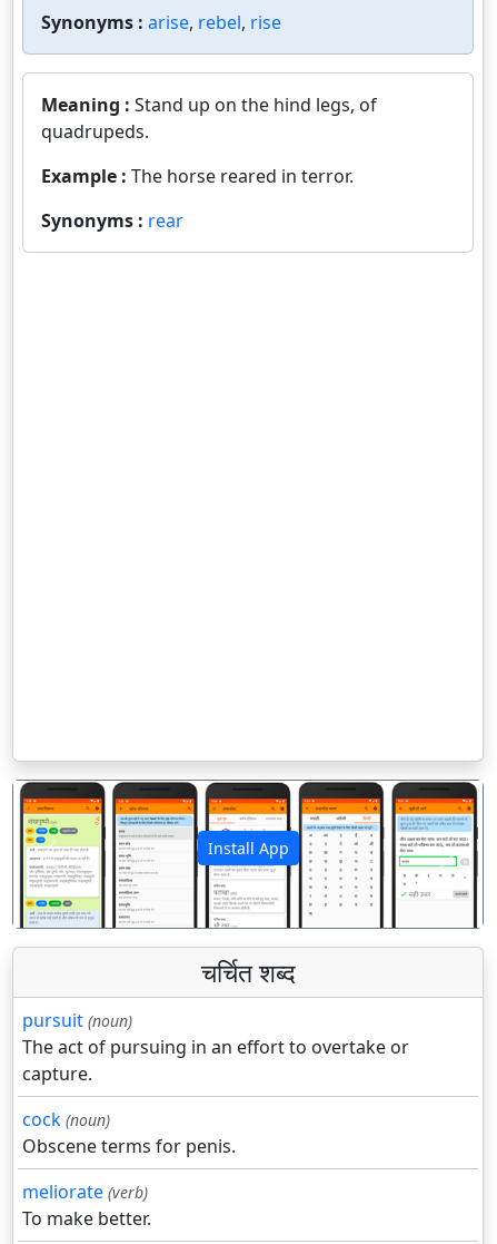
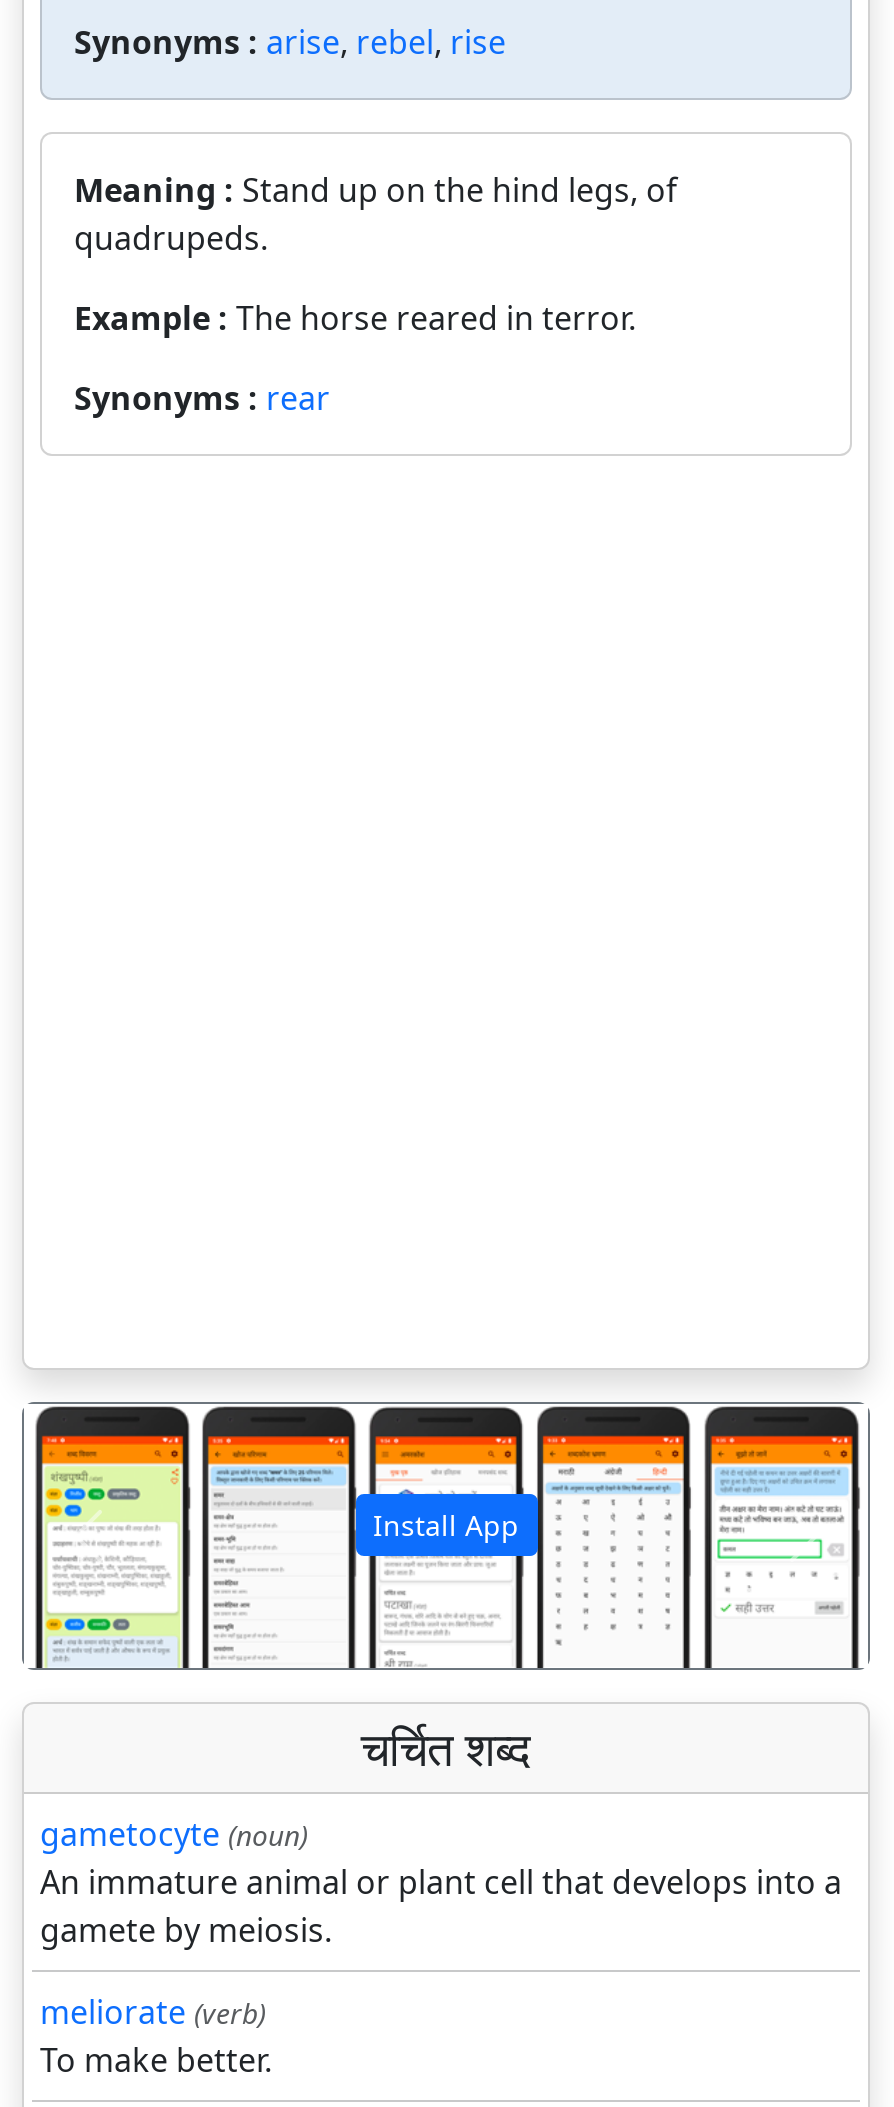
[22,1008,409,1158] pursuit (noun) | The act of pursuing in an effort to overtake or | capture. | cock (noun) | Obscene terms for penis. -> [40,1812,842,1952] gametocyte (noun) | An immature animal or plant cell that develops into a | gamete by meiosis.

